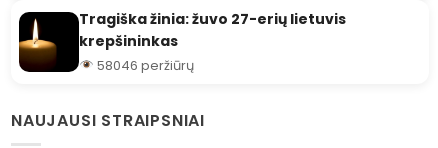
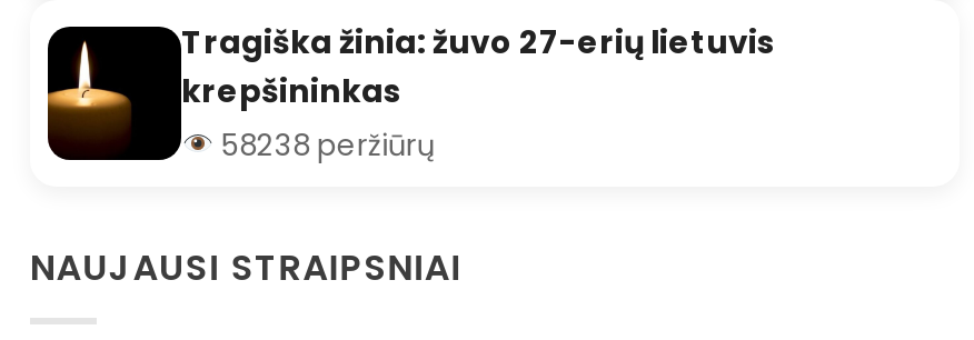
[94,56,194,75] 58046 peržiūrų -> [214,124,434,166] 58238 peržiūrų

